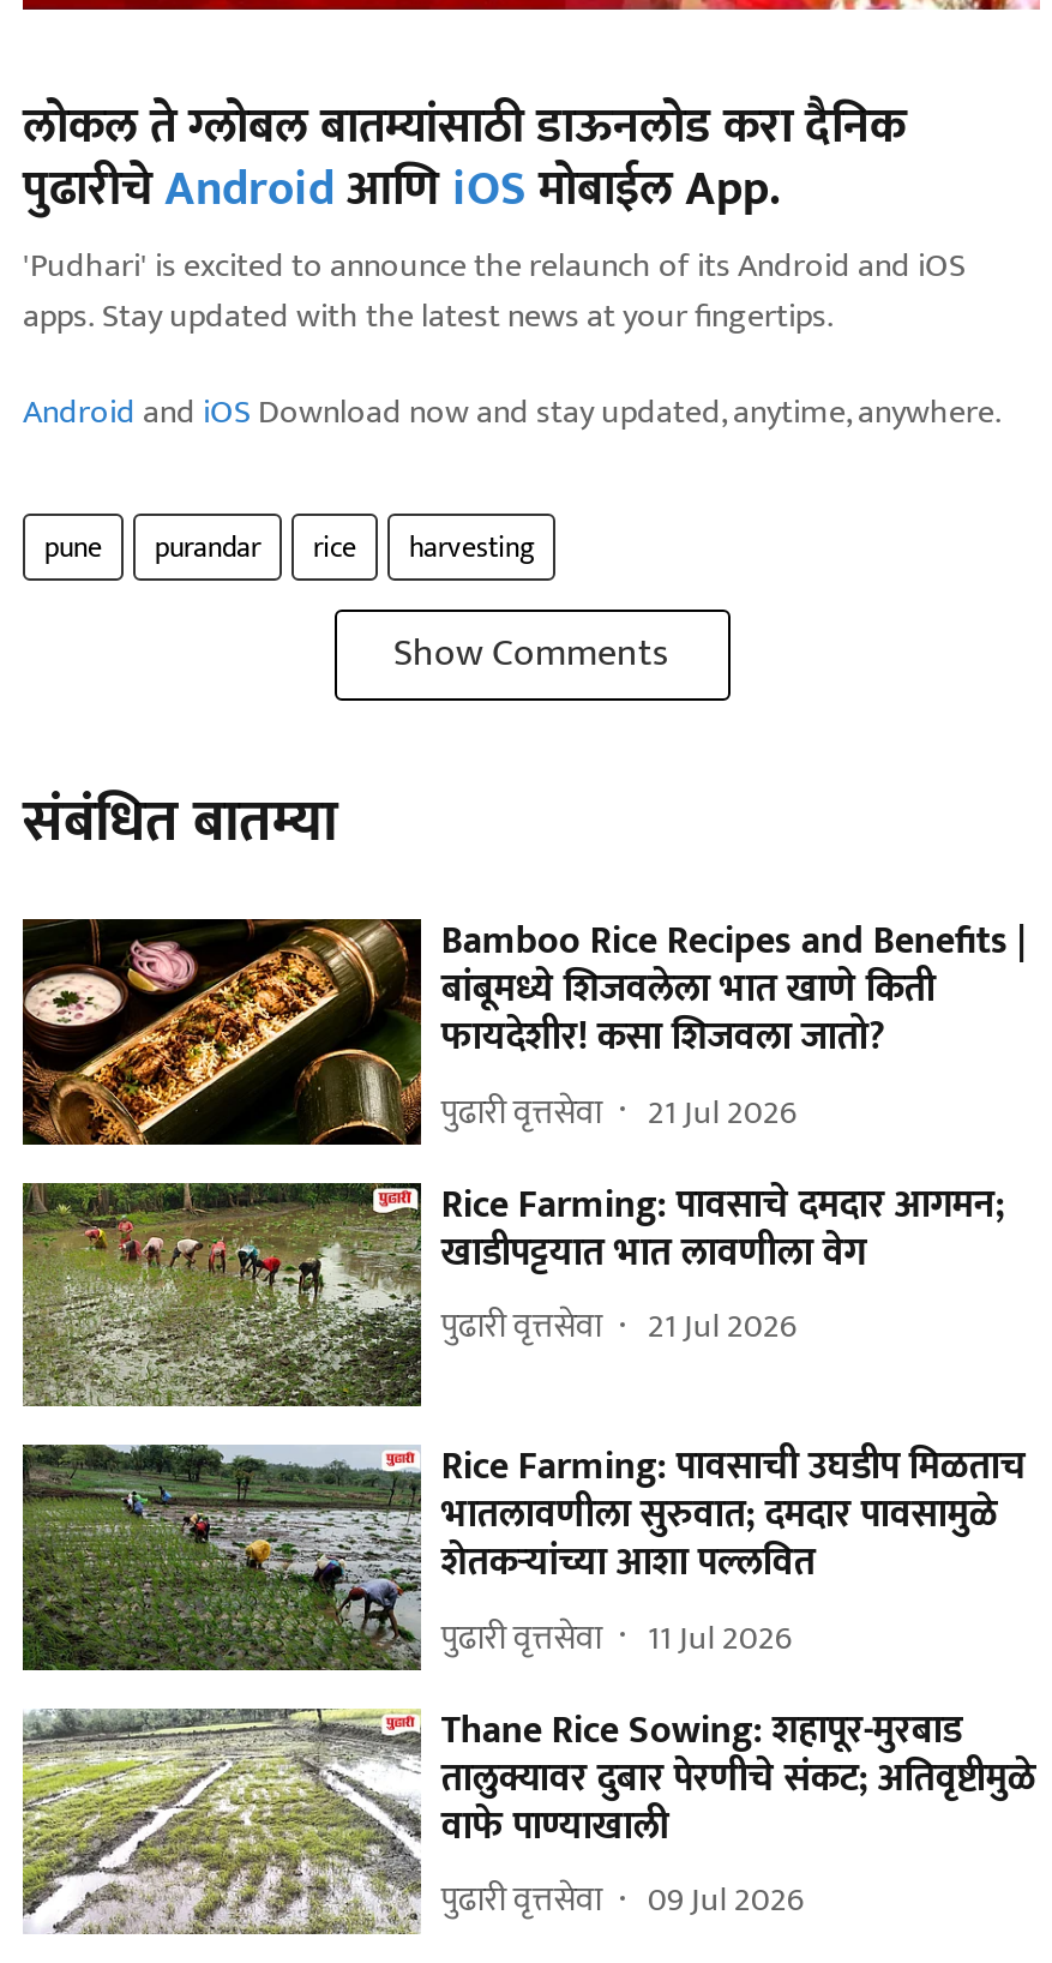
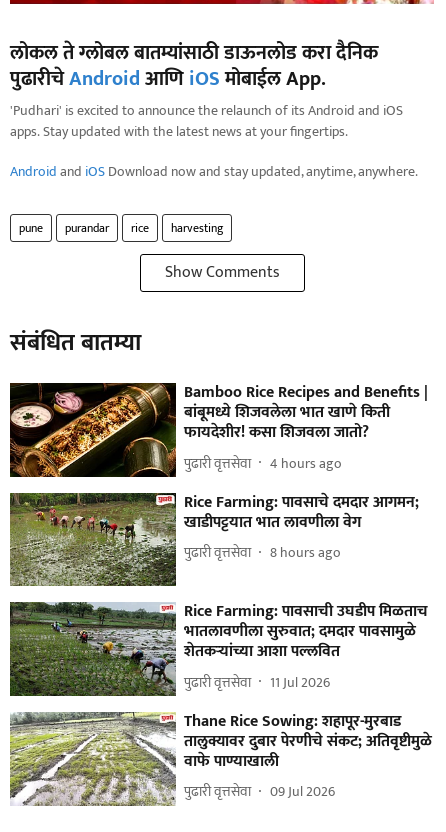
[648,1084,796,1139] 21 Jul 2026 -> [270,452,342,475] 4 hours ago
[648,1299,796,1354] 21 Jul 2026 -> [270,541,341,564] 8 hours ago

